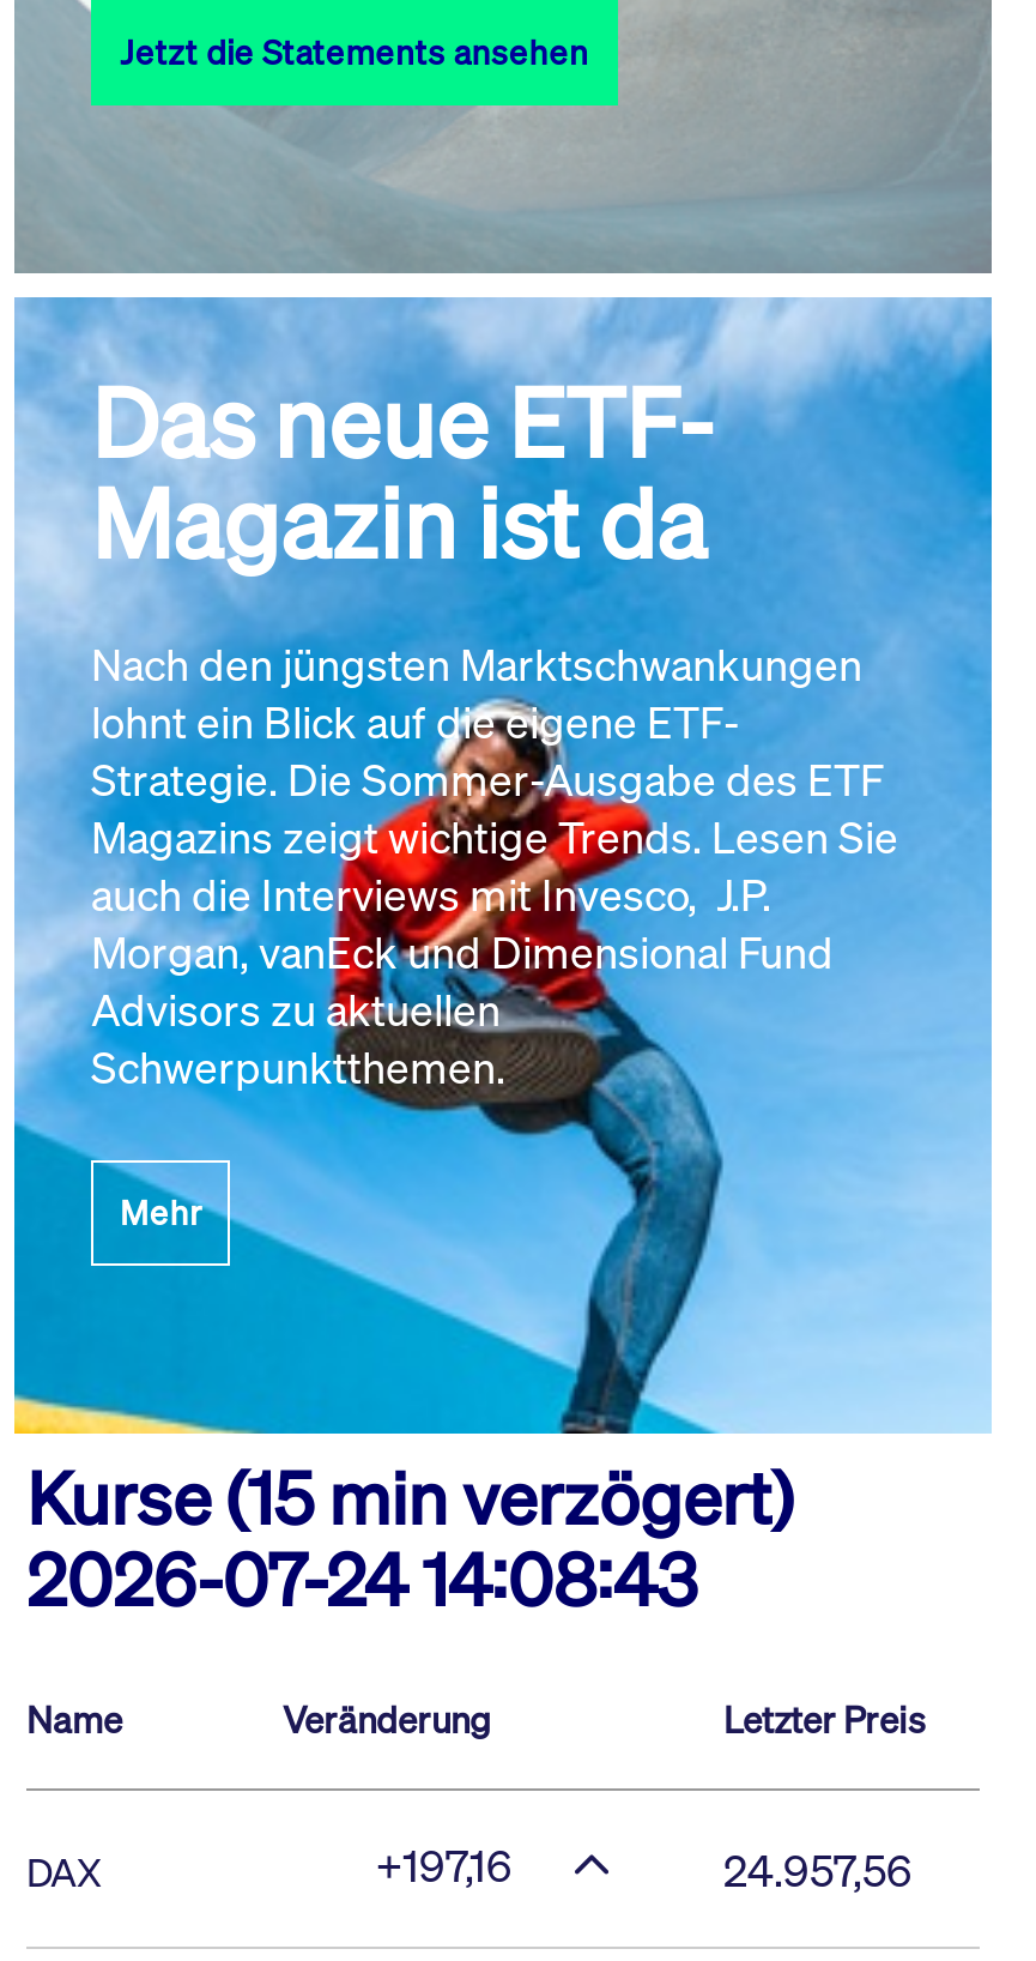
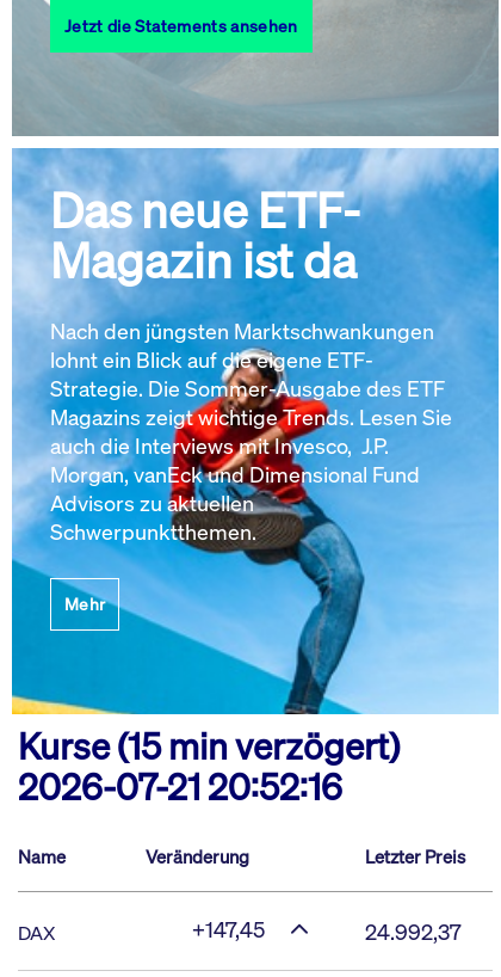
[26,1532,697,1628] 2026-07-24 14:08:43 -> [18,763,342,811] 2026-07-21 20:52:16
[376,1836,513,1894] +197,16 -> [192,915,265,944] +147,45
[723,1841,913,1899] 24.957,56 -> [365,917,462,946] 24.992,37

